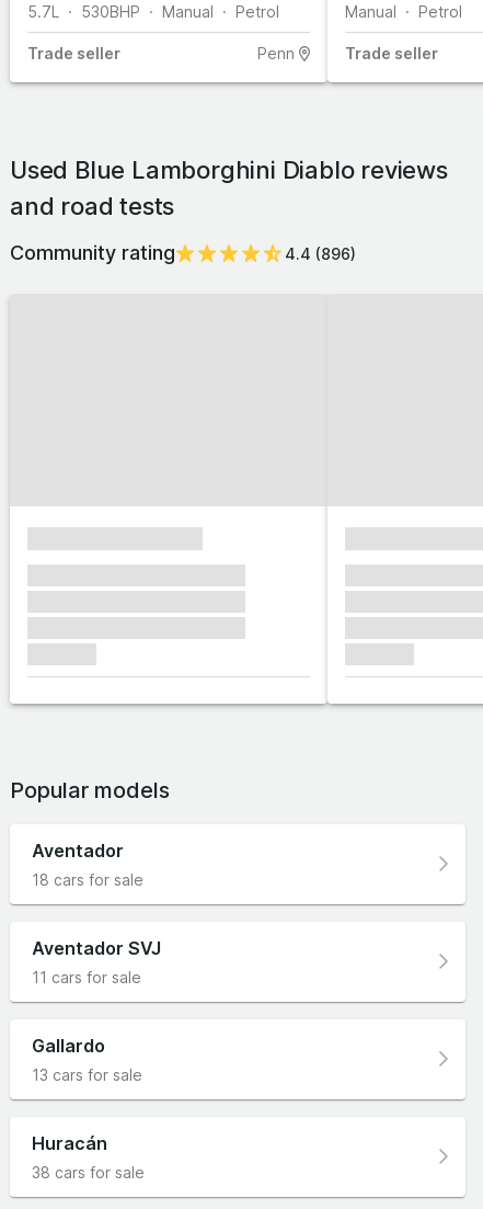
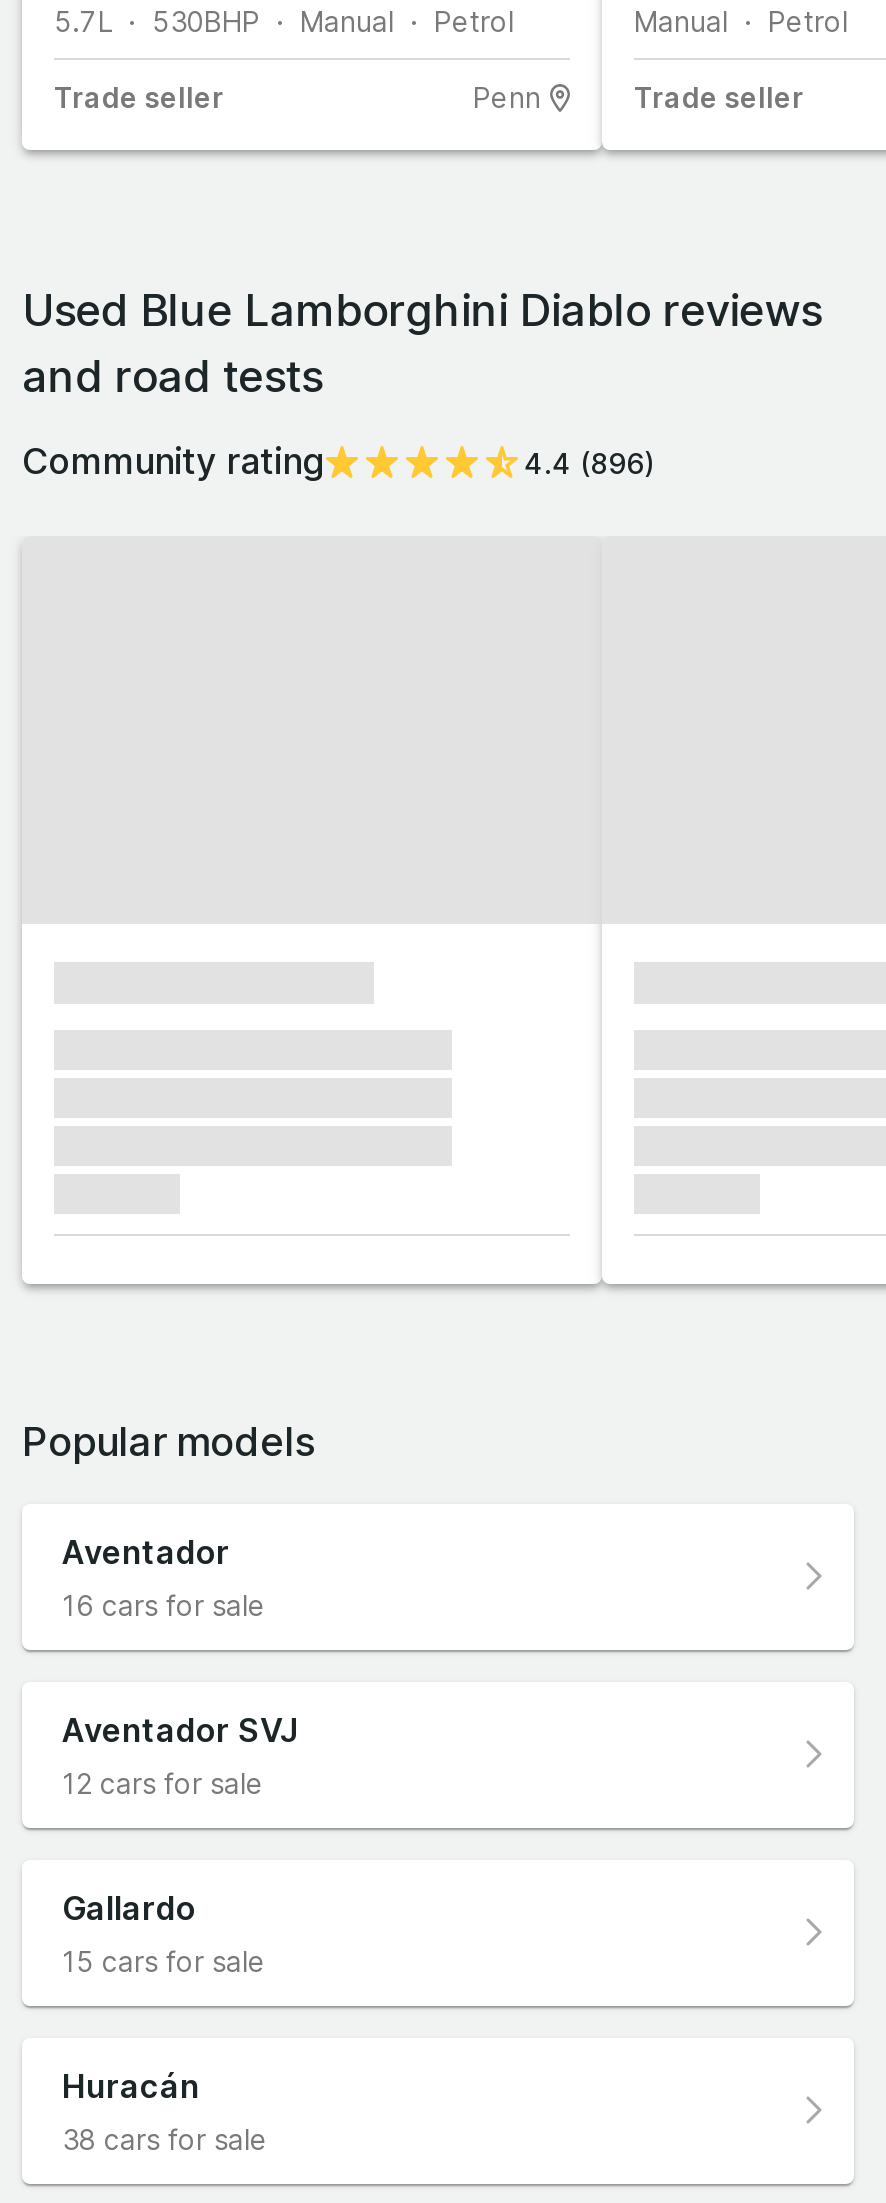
[32,870,143,888] 18 cars for sale -> [62,1587,266,1621] 16 cars for sale
[32,967,141,986] 11 cars for sale -> [62,1765,264,1799] 12 cars for sale
[32,1065,142,1083] 13 cars for sale -> [62,1943,266,1977] 15 cars for sale

